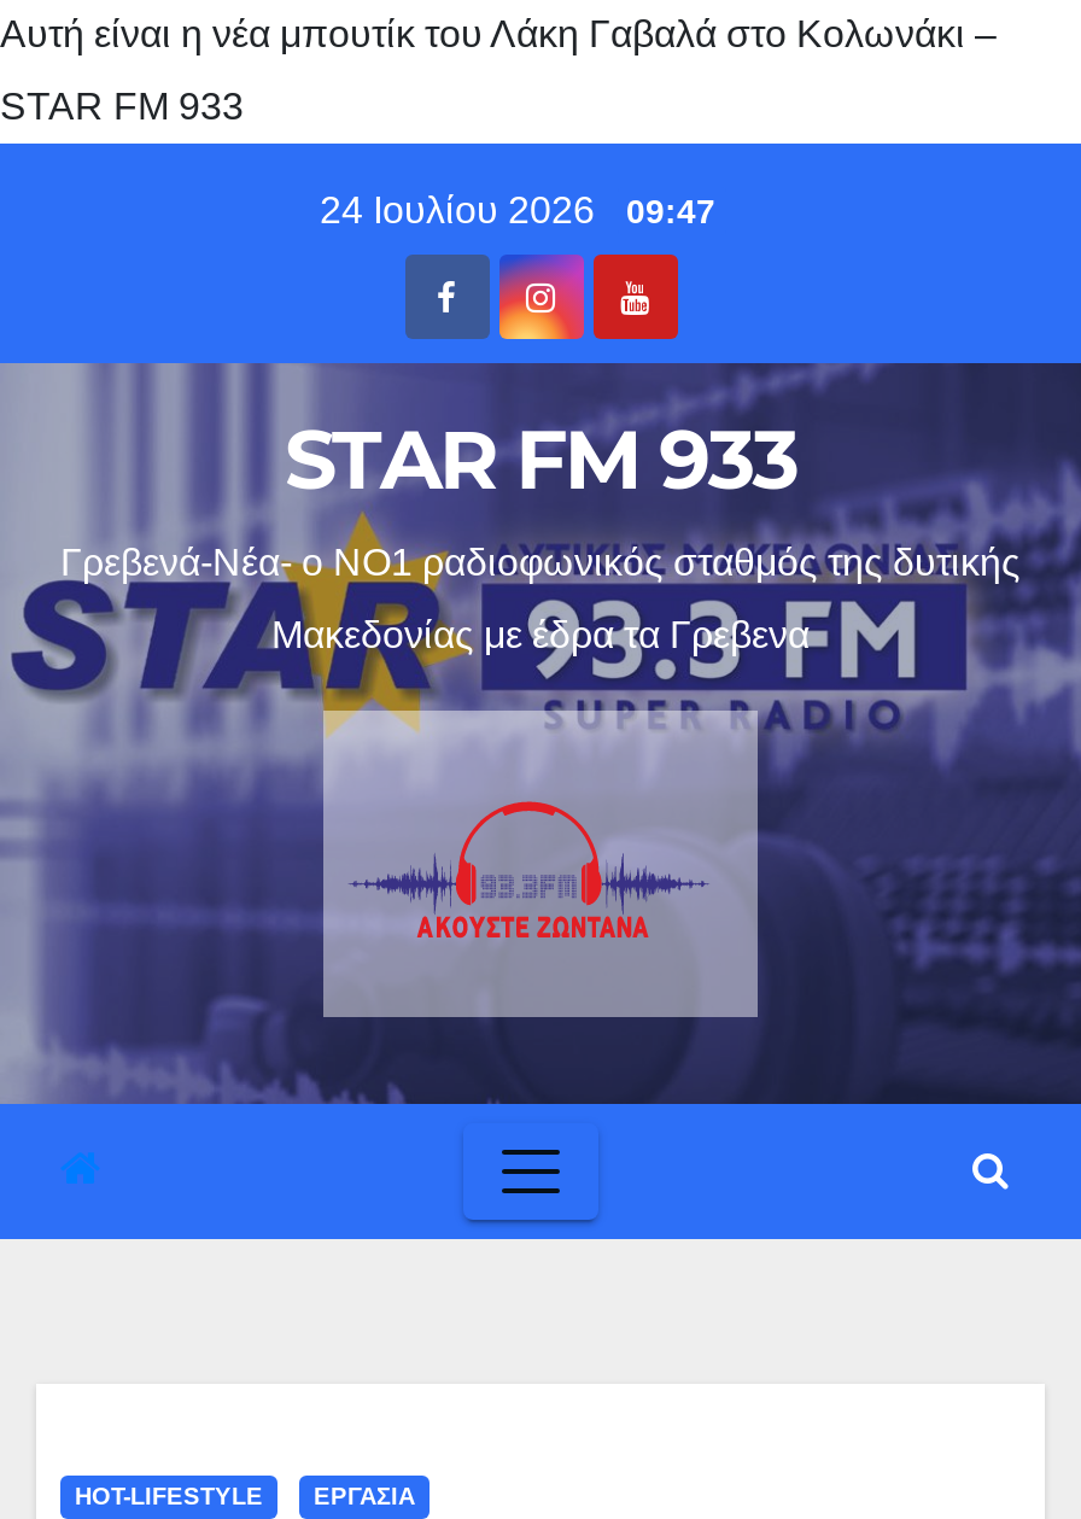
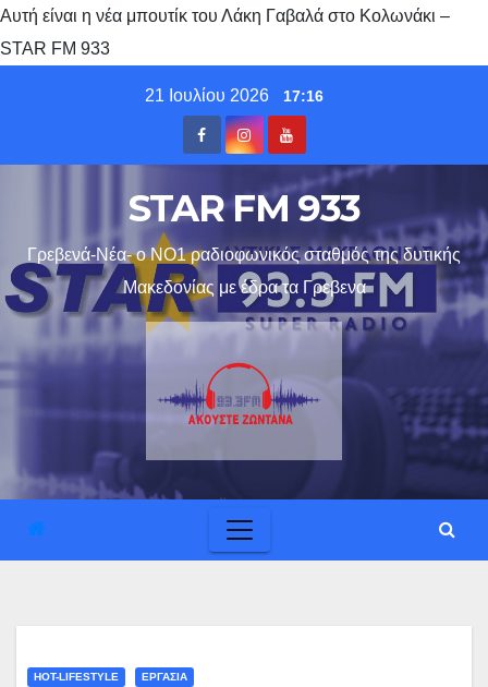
[320,189,715,230] 24 Ιουλίου 2026 09:47 -> [144,86,323,105] 21 Ιουλίου 2026 17:16

